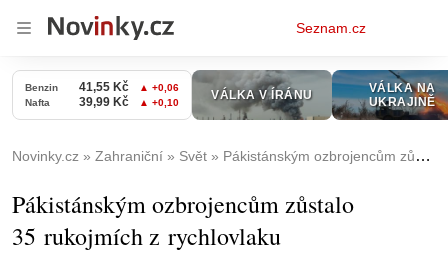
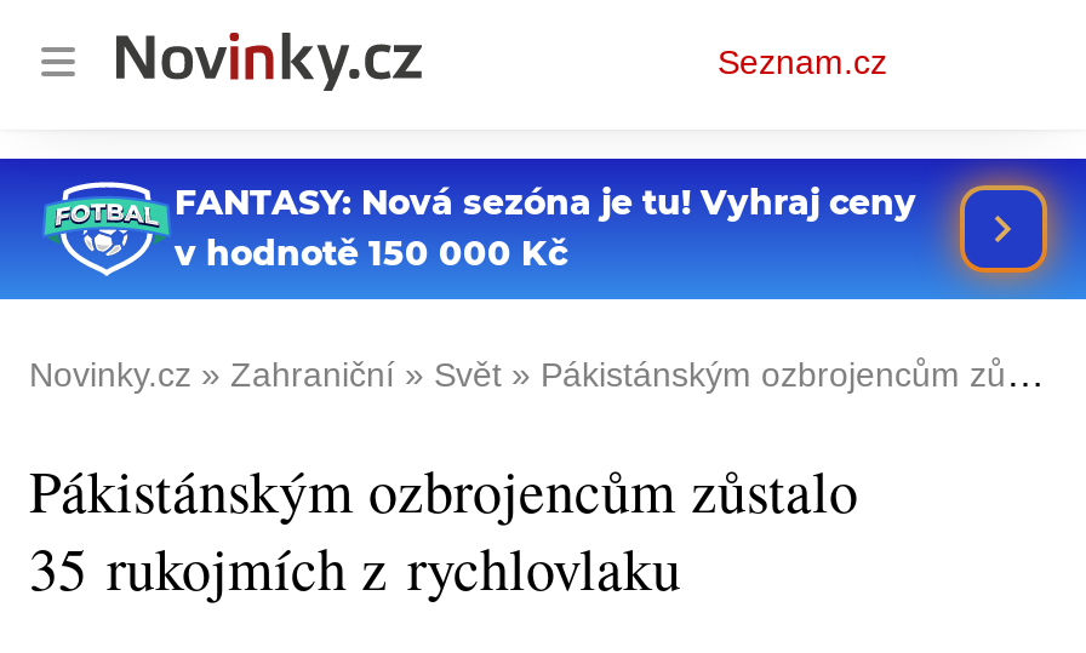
[3,68,445,125] [image] -> [7,156,1079,302] [image]

